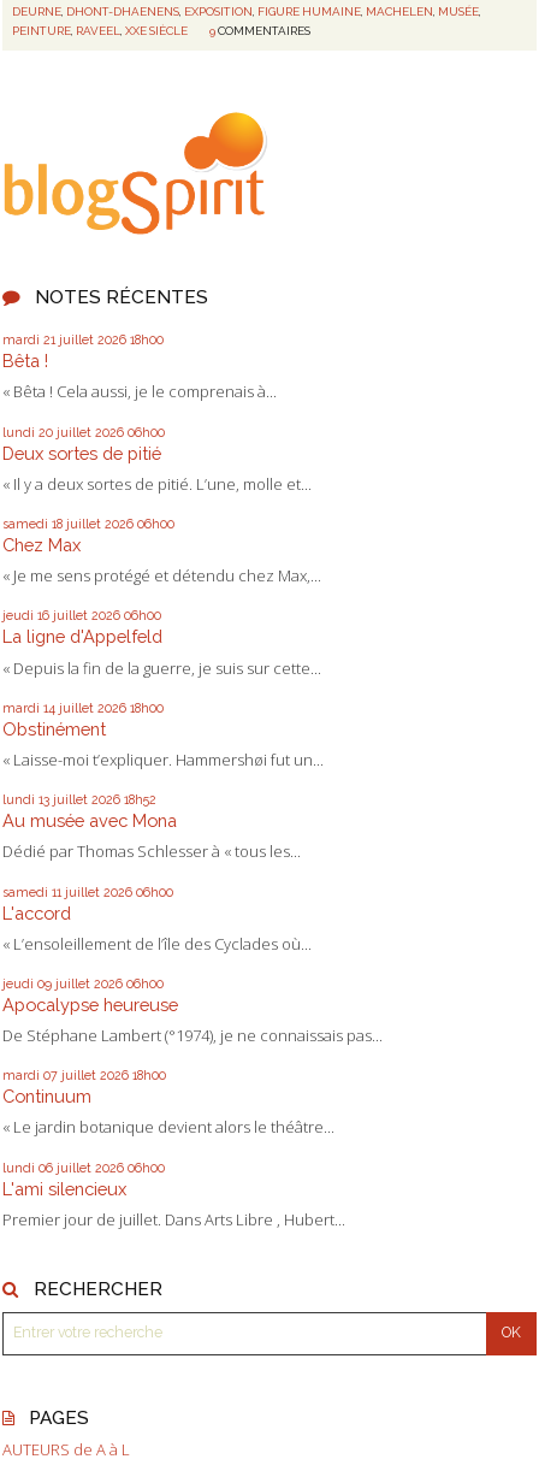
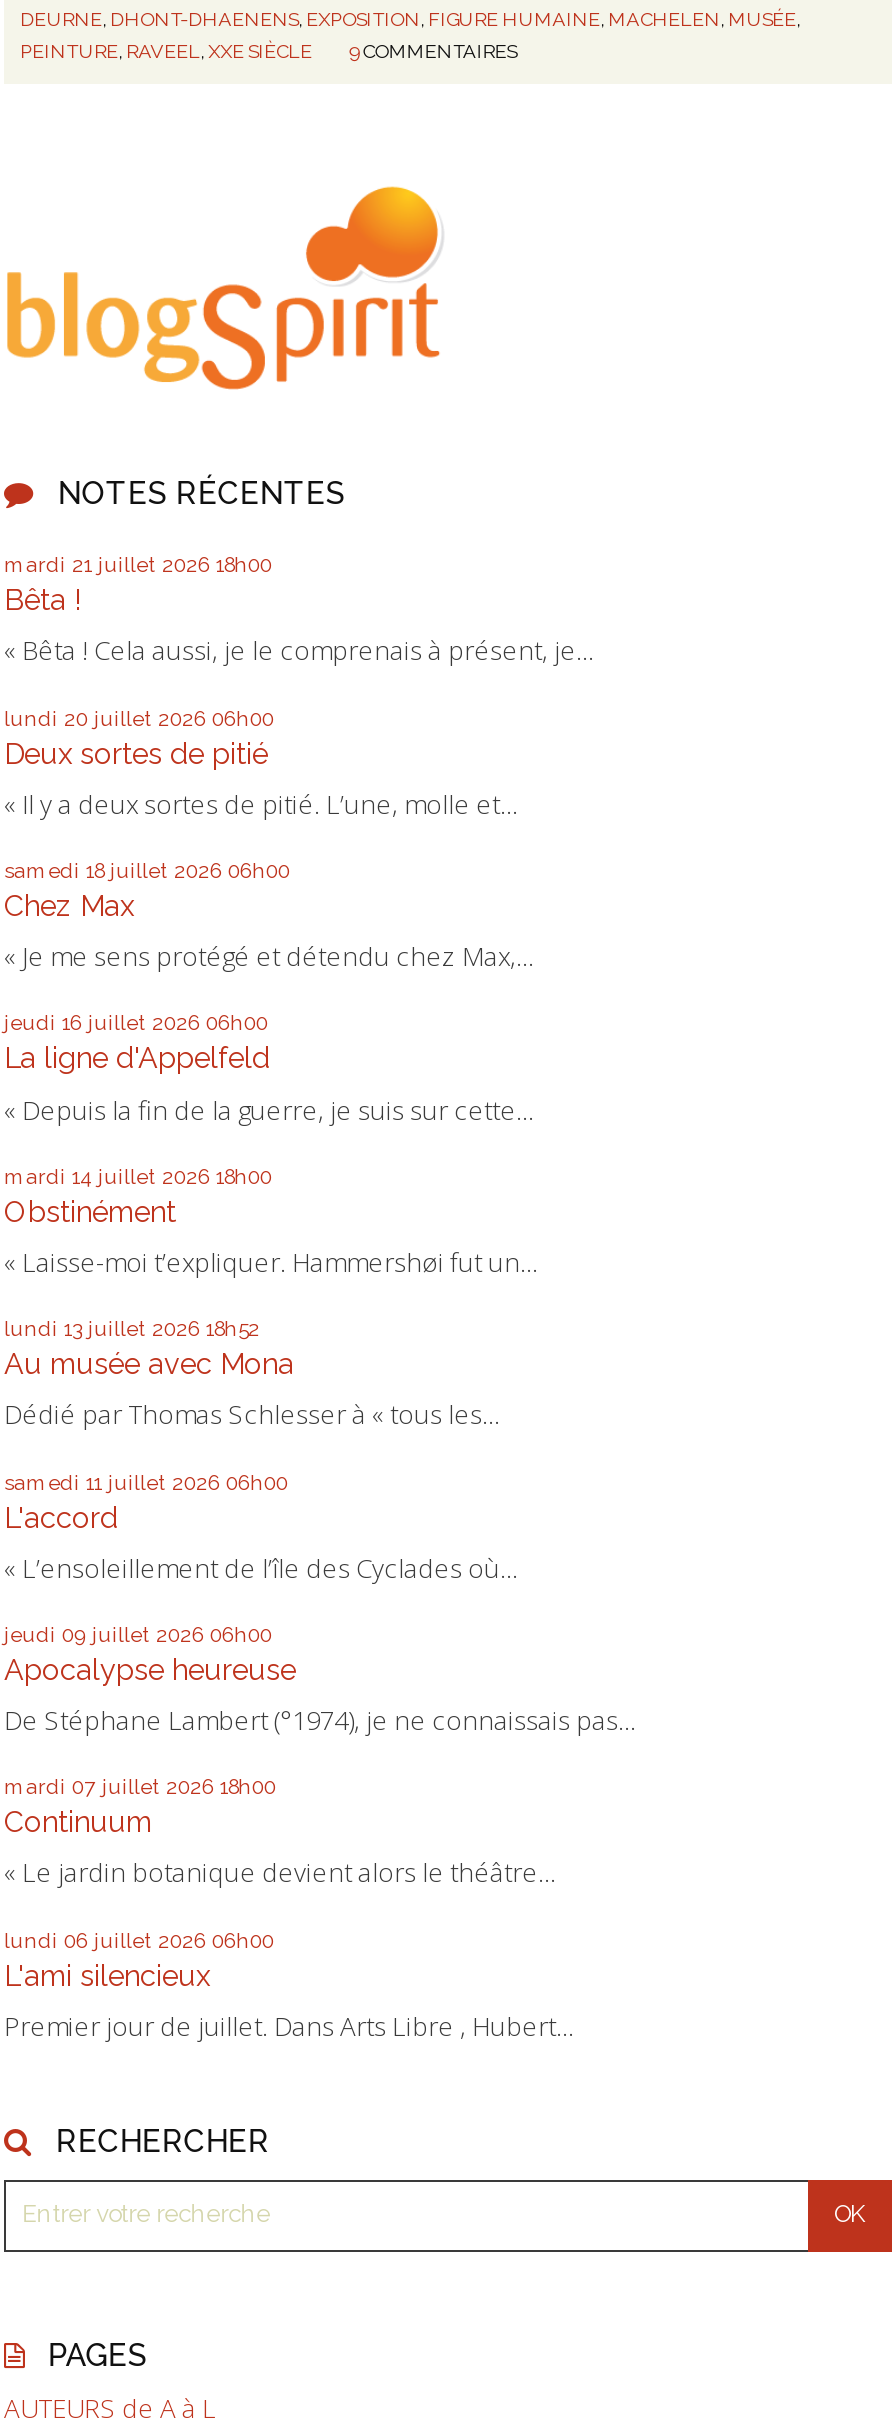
[2,381,277,403] « Bêta ! Cela aussi, je le comprenais à... -> [4,633,594,669] « Bêta ! Cela aussi, je le comprenais à présent, je...

